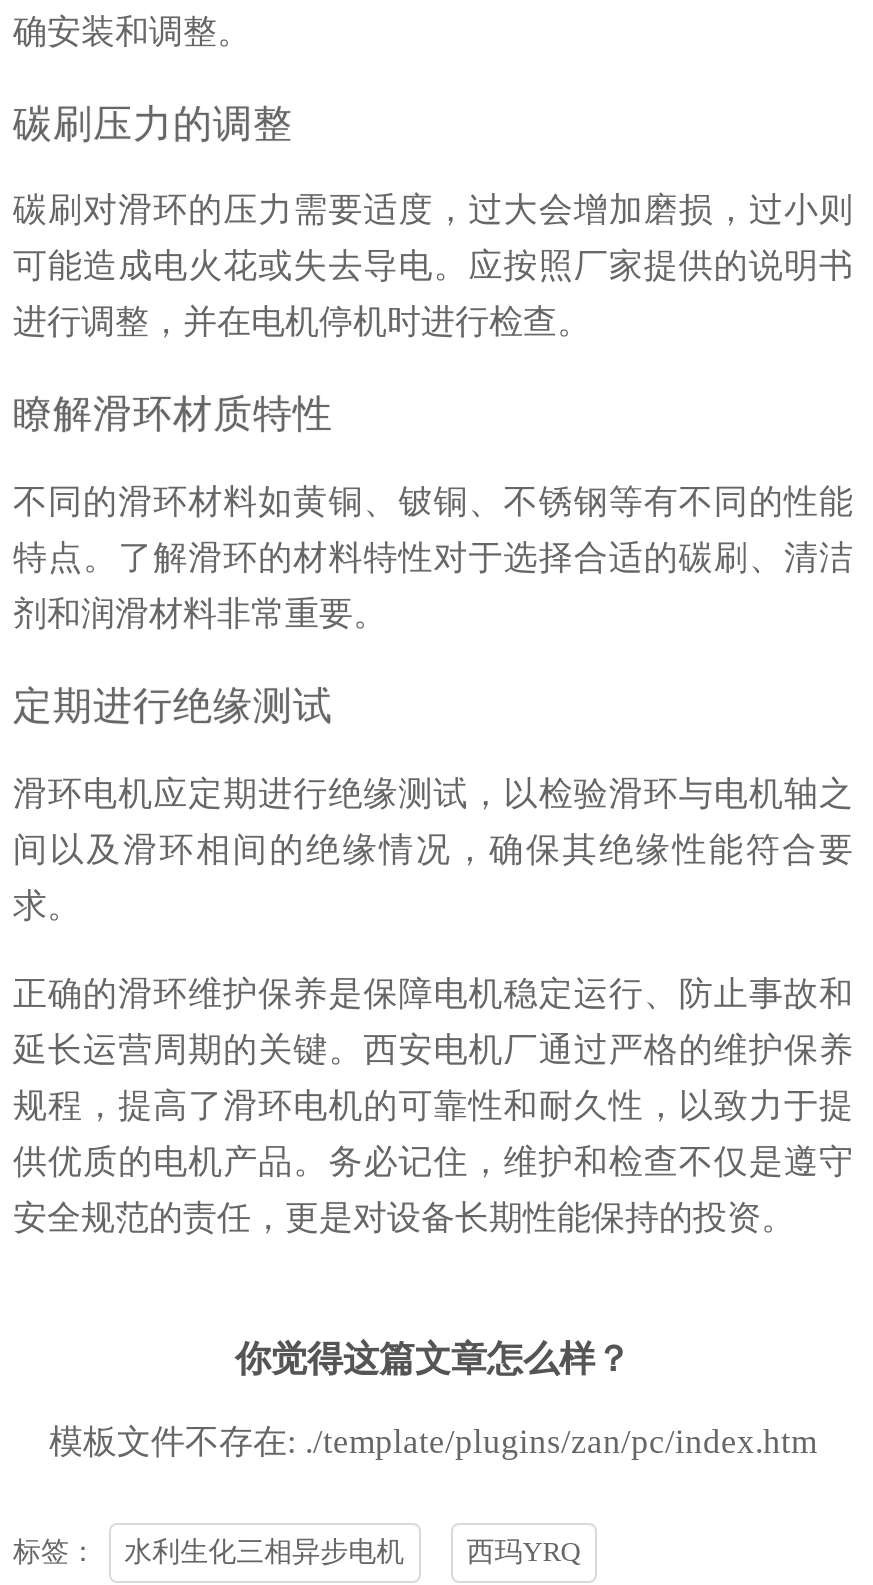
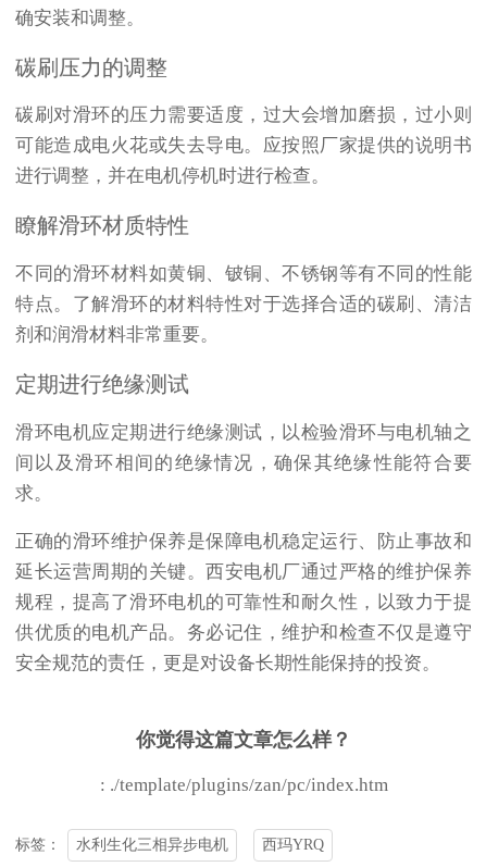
[49,1424,817,1462] 模板文件不存在: ./template/plugins/zan/pc/index.htm -> [99,775,388,796] : ./template/plugins/zan/pc/index.htm

